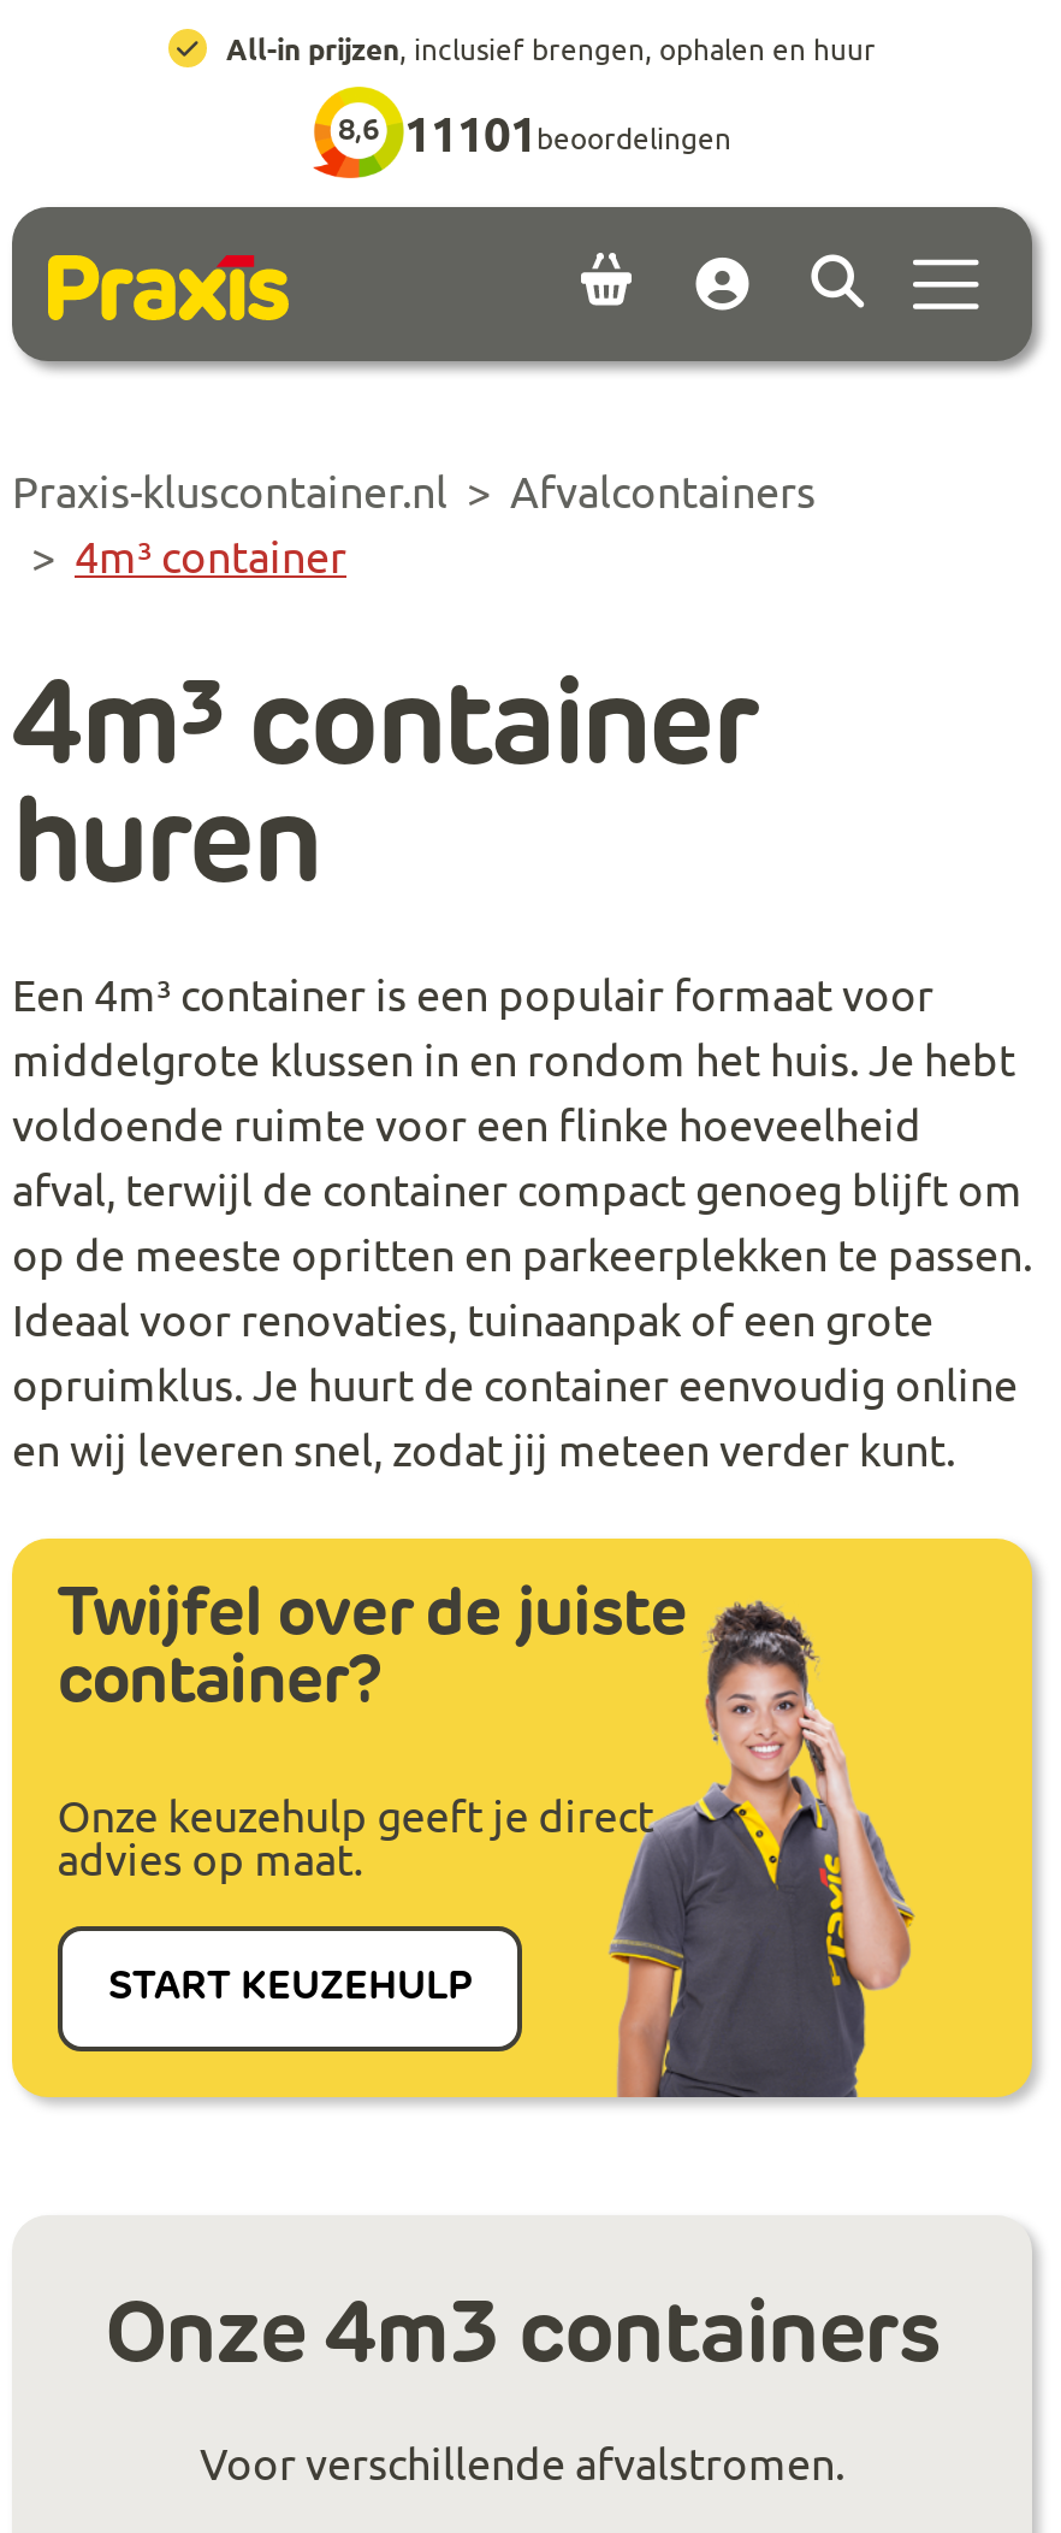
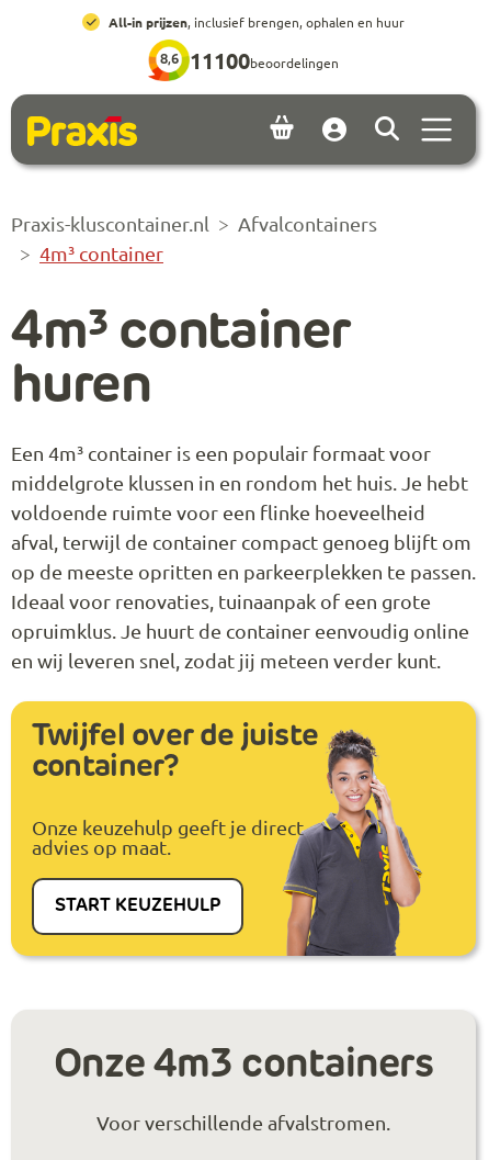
[404,101,731,164] 11101beoordelingen -> [190,46,339,75] 11100beoordelingen

